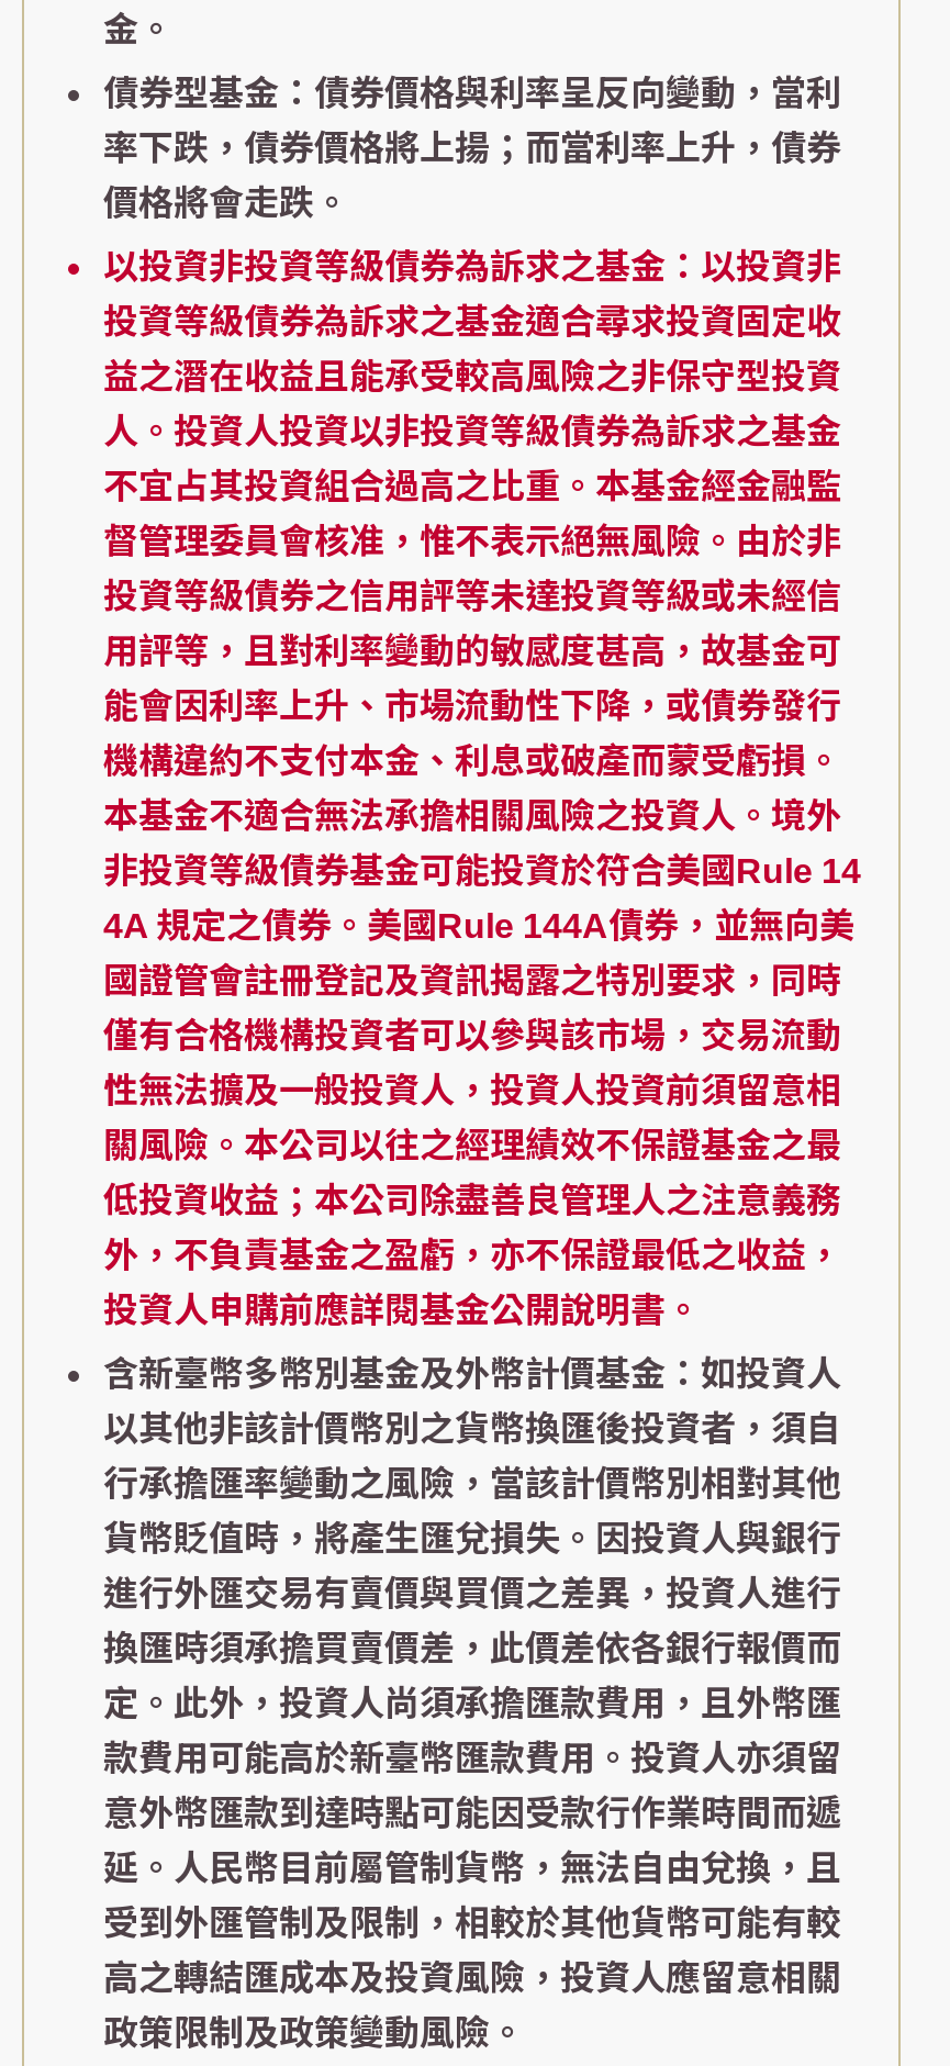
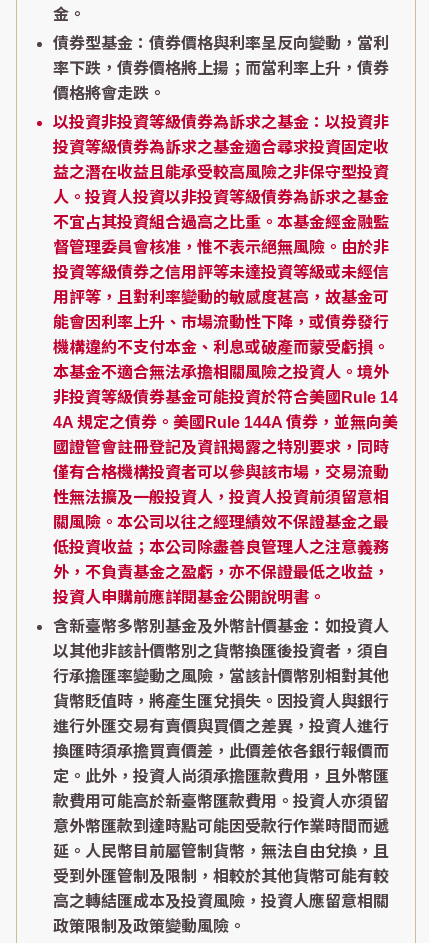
[103,908,854,945] 4A 規定之債券。美國Rule 144A債券，並無向美 -> [53,414,398,431] 4A 規定之債券。美國Rule 144A 債券，並無向美

